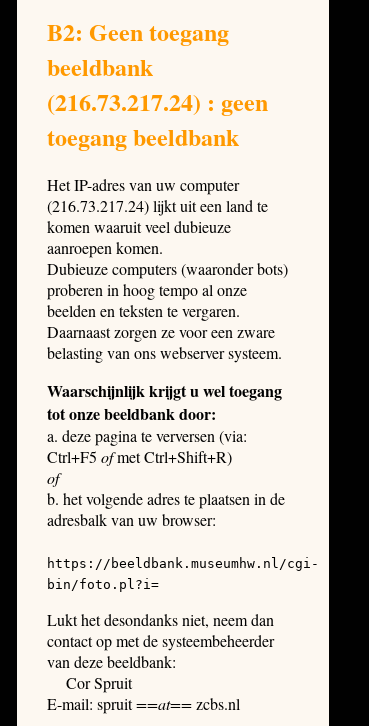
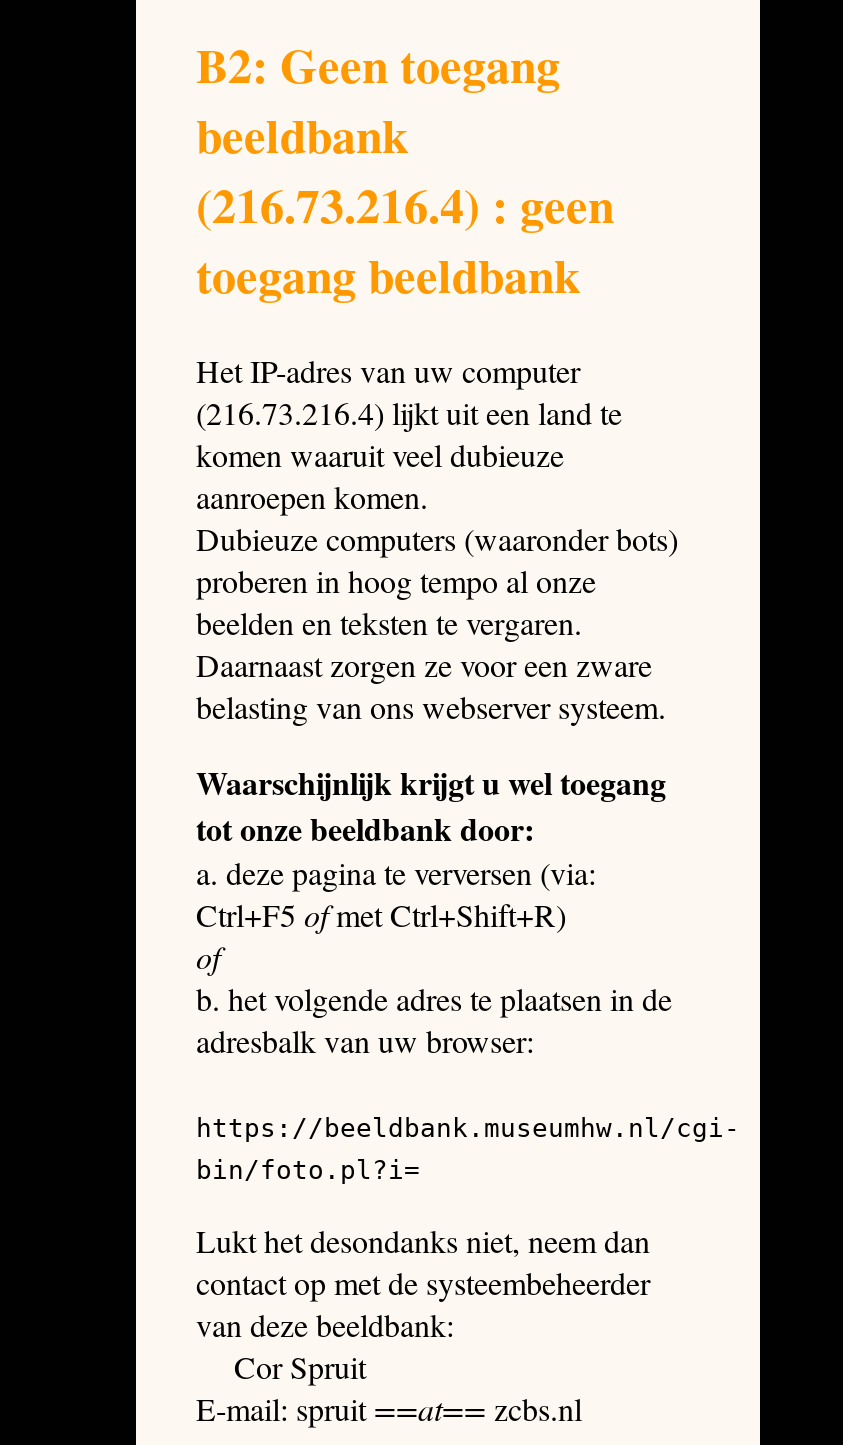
[47,84,268,119] (216.73.217.24) : geen -> [196,169,614,239] (216.73.216.4) : geen
[47,195,268,216] (216.73.217.24) lijkt uit een land te -> [196,391,622,433] (216.73.216.4) lijkt uit een land te

